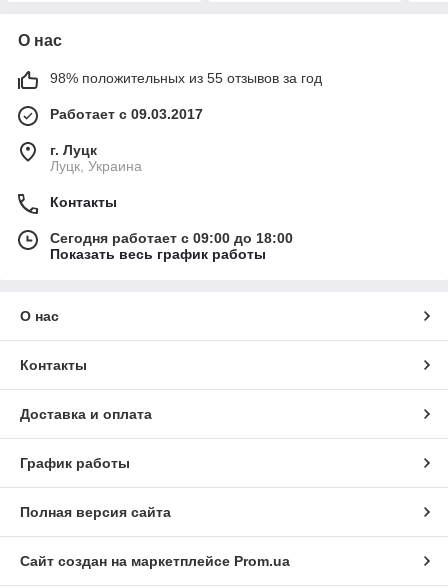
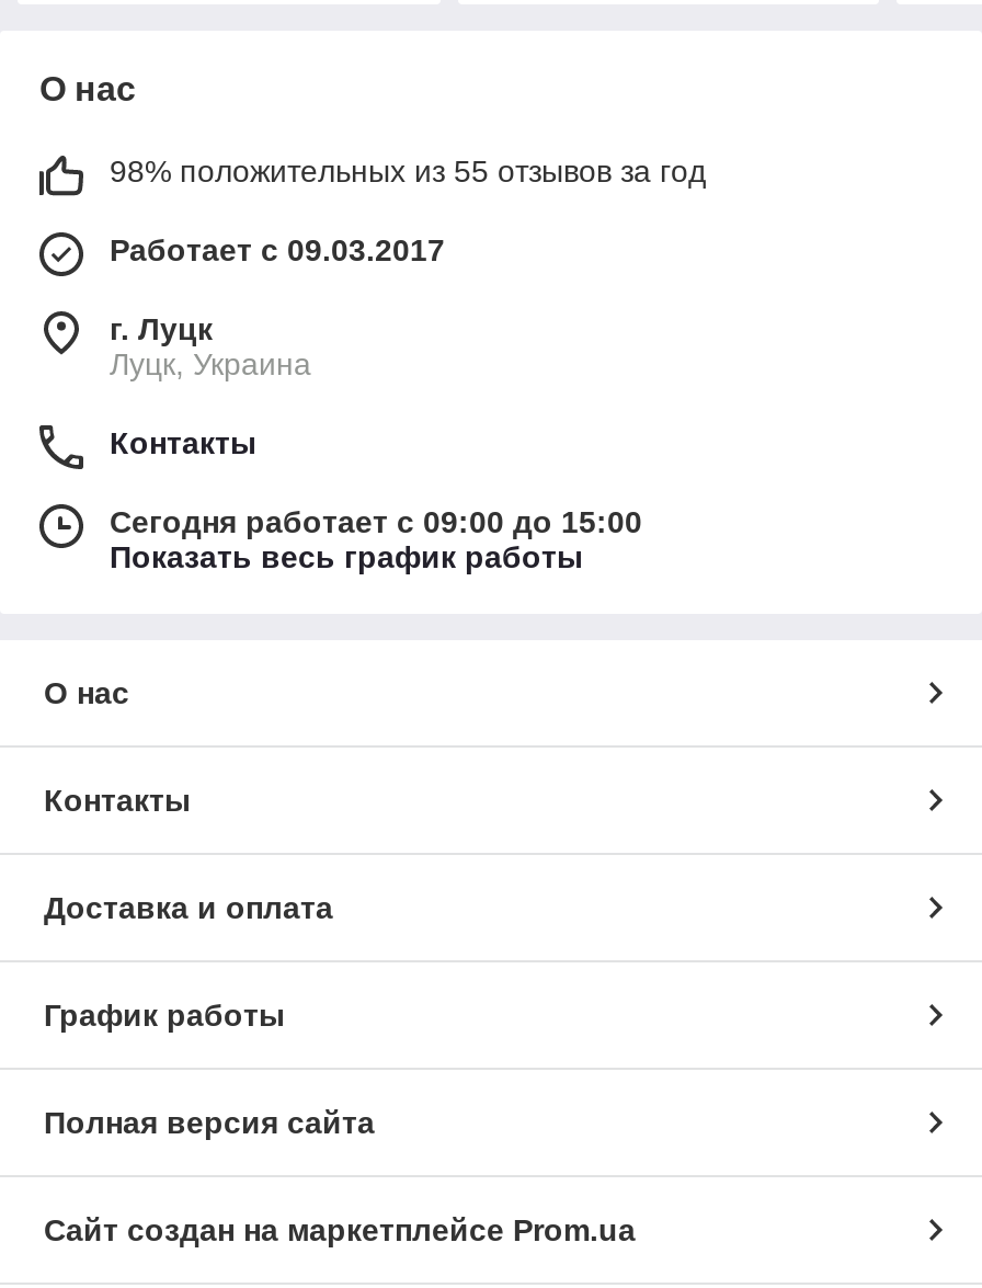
[50,230,293,246] Сегодня работает с 09:00 до 18:00 -> [110,505,642,540] Сегодня работает с 09:00 до 15:00

